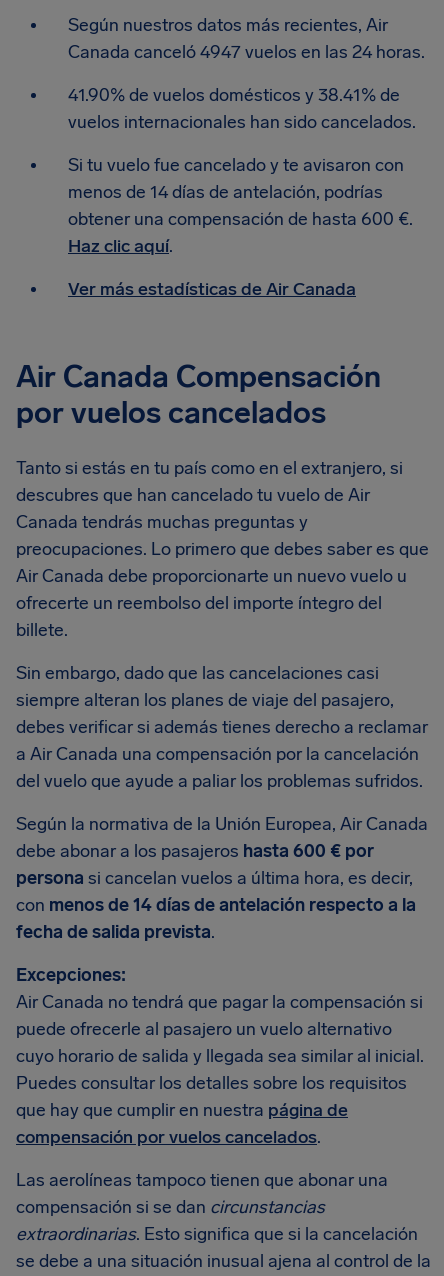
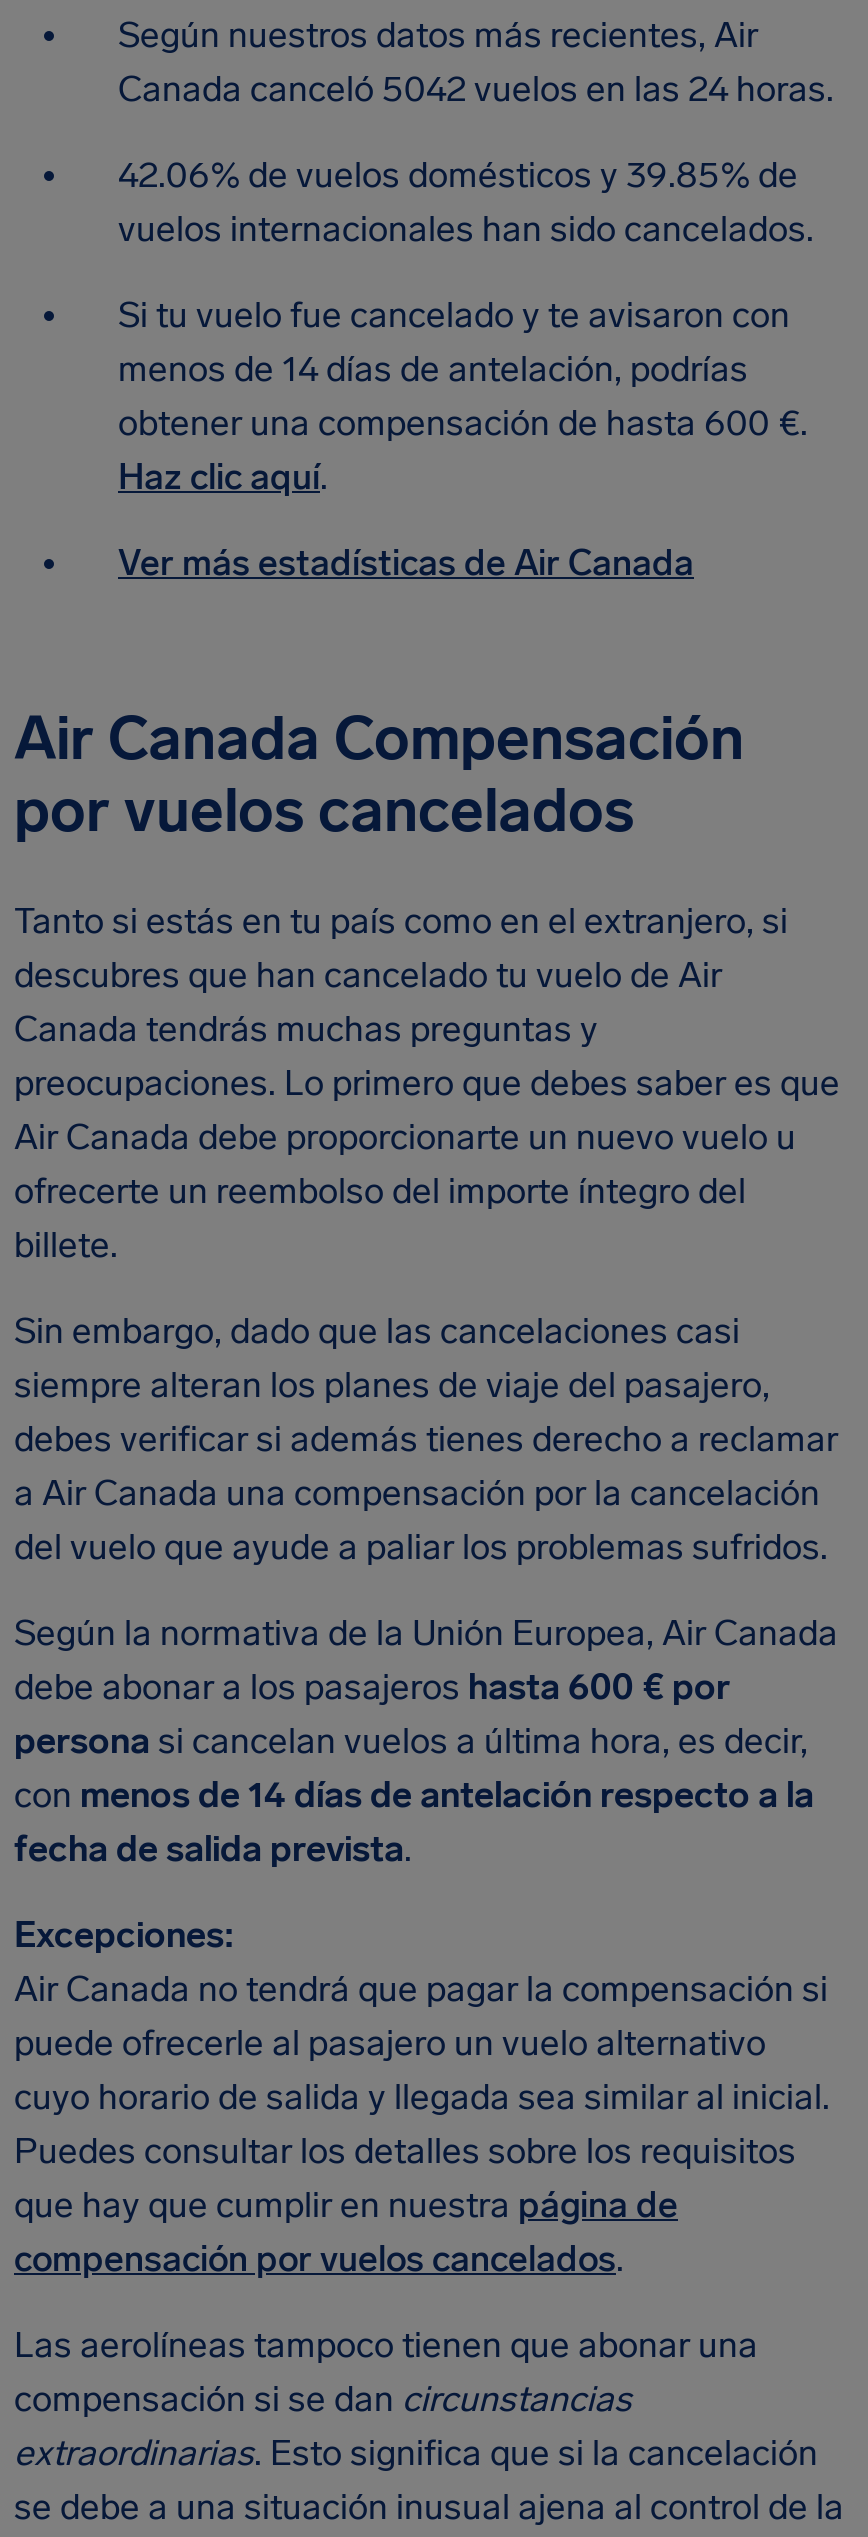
[68,41,425,63] Canada canceló 4947 vuelos en las 24 horas. -> [118,67,834,111] Canada canceló 5042 vuelos en las 24 horas.
[68,84,400,106] 41.90% de vuelos domésticos y 38.41% de -> [118,153,798,197] 42.06% de vuelos domésticos y 39.85% de

